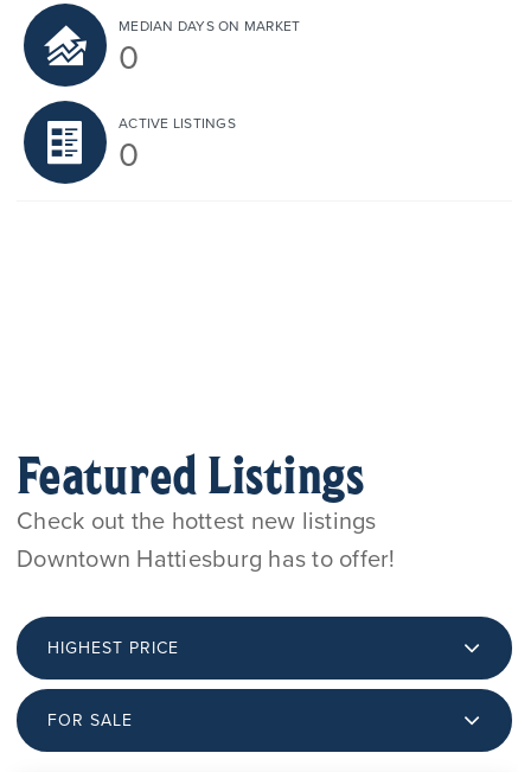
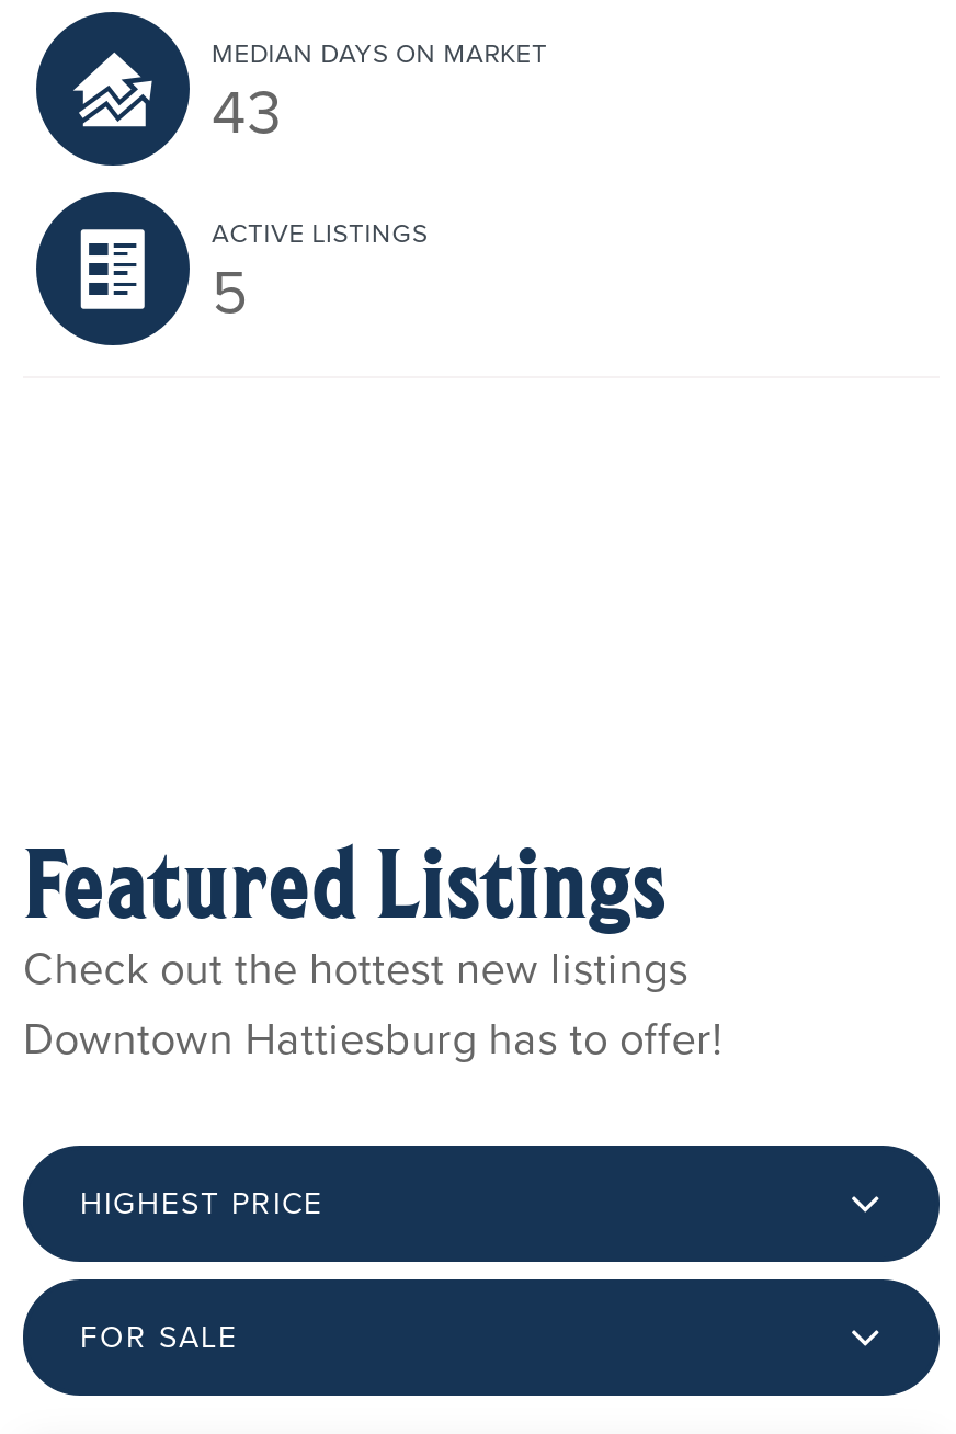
[119,38,139,78] 0 -> [212,76,283,150] 43
[119,135,139,176] 0 -> [212,255,249,330] 5

